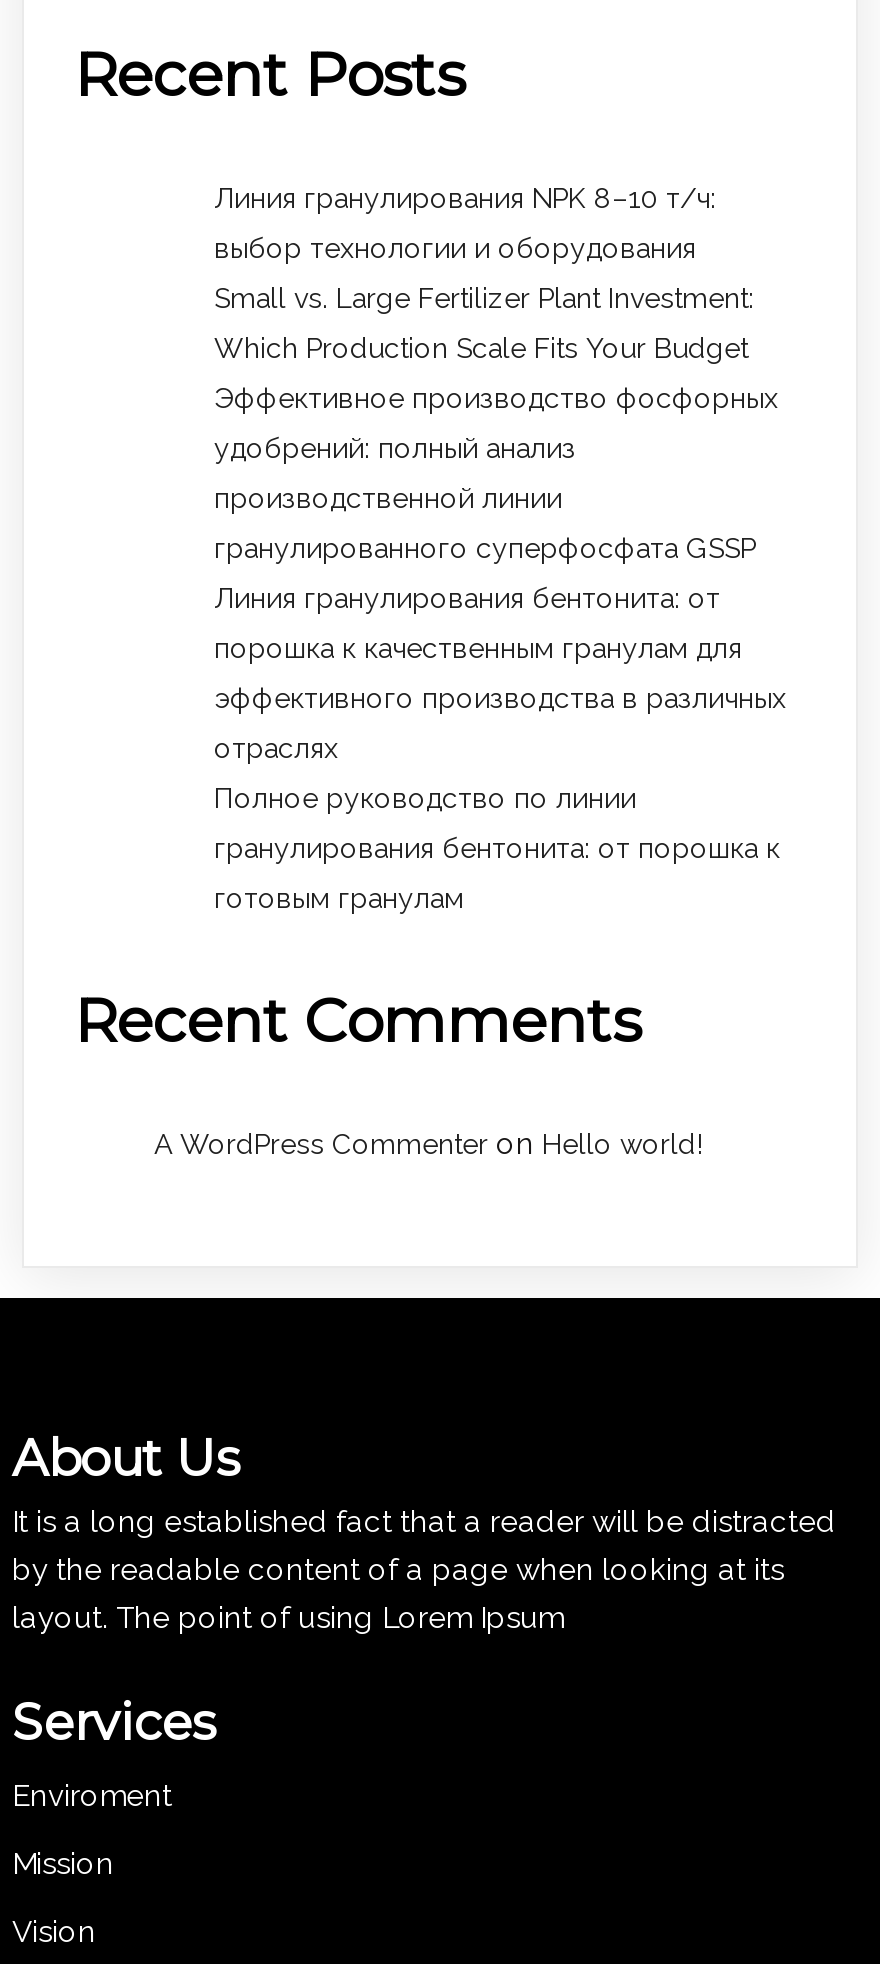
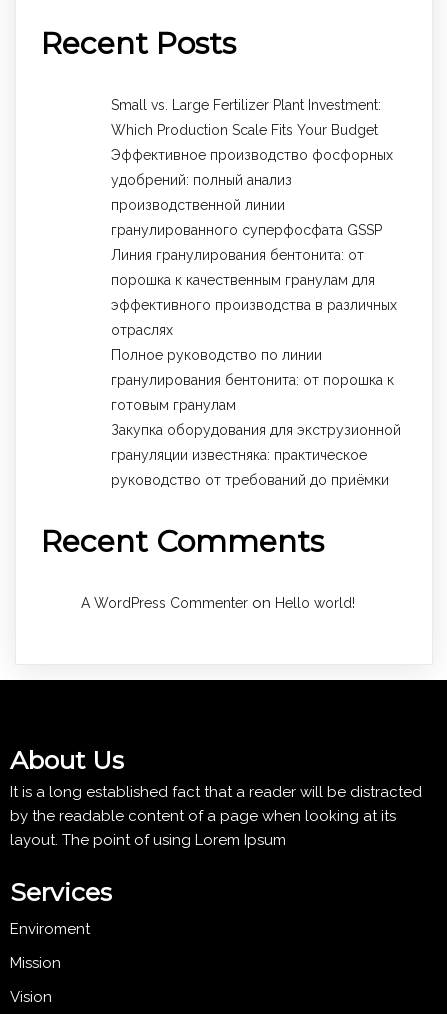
[214,183,716,265] Линия гранулирования NPK 8–10 т/ч: | выбор технологии и оборудования -> none
moved [214,283,786,915] -> [111,97,397,413]: Small vs. Large Fertilizer Plant Investment: | Which Production Scale Fits Your Budget | Эффективное производство фосфорных | ... | гранулирования бентонита: от порошка к | готовым гранулам
none -> [111,422,401,488] Закупка оборудования для экструзионной | грануляции известняка: практическое | руководство от требований до приёмки

